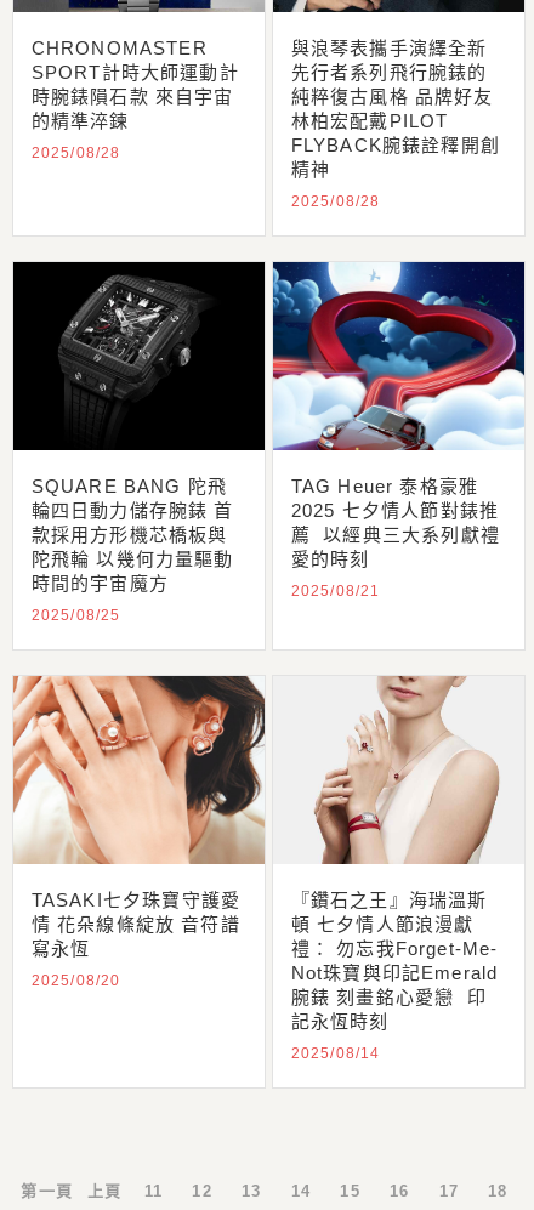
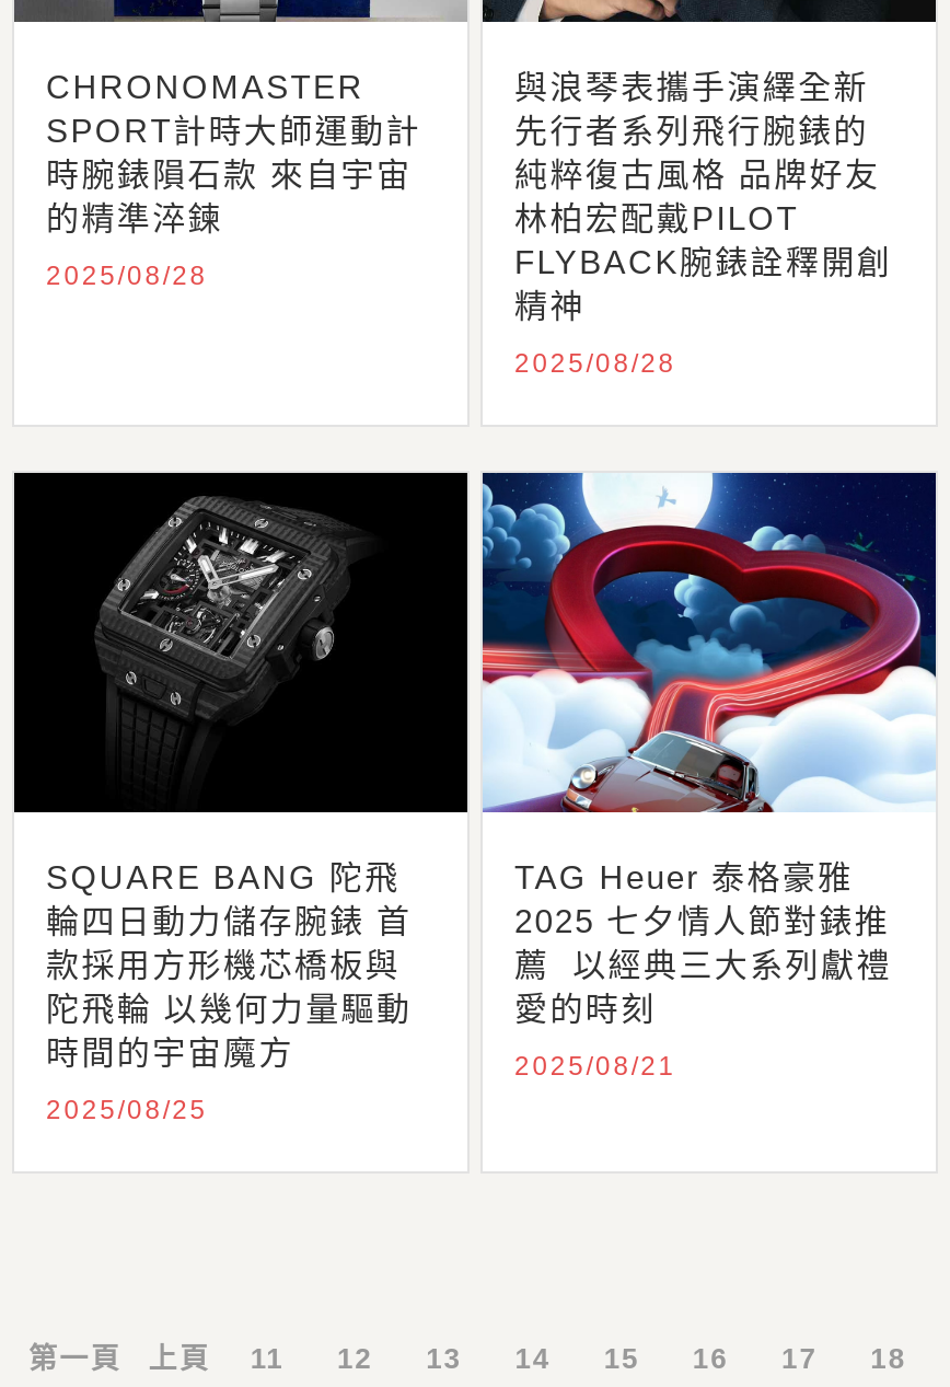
[12,675,266,989] [image] | TASAKI七夕珠寶守護愛 | 情 花朵線條綻放 音符譜 | 寫永恆 | 2025/08/20 -> none
[291,675,500,1062] [image] | 『鑽石之王』海瑞溫斯 | 頓 七夕情人節浪漫獻 | 禮： 勿忘我Forget-Me- | Not珠寶與印記Emerald | 腕錶 刻畫銘心愛戀 印 | 記永恆時刻 | 2025/08/14 -> none

